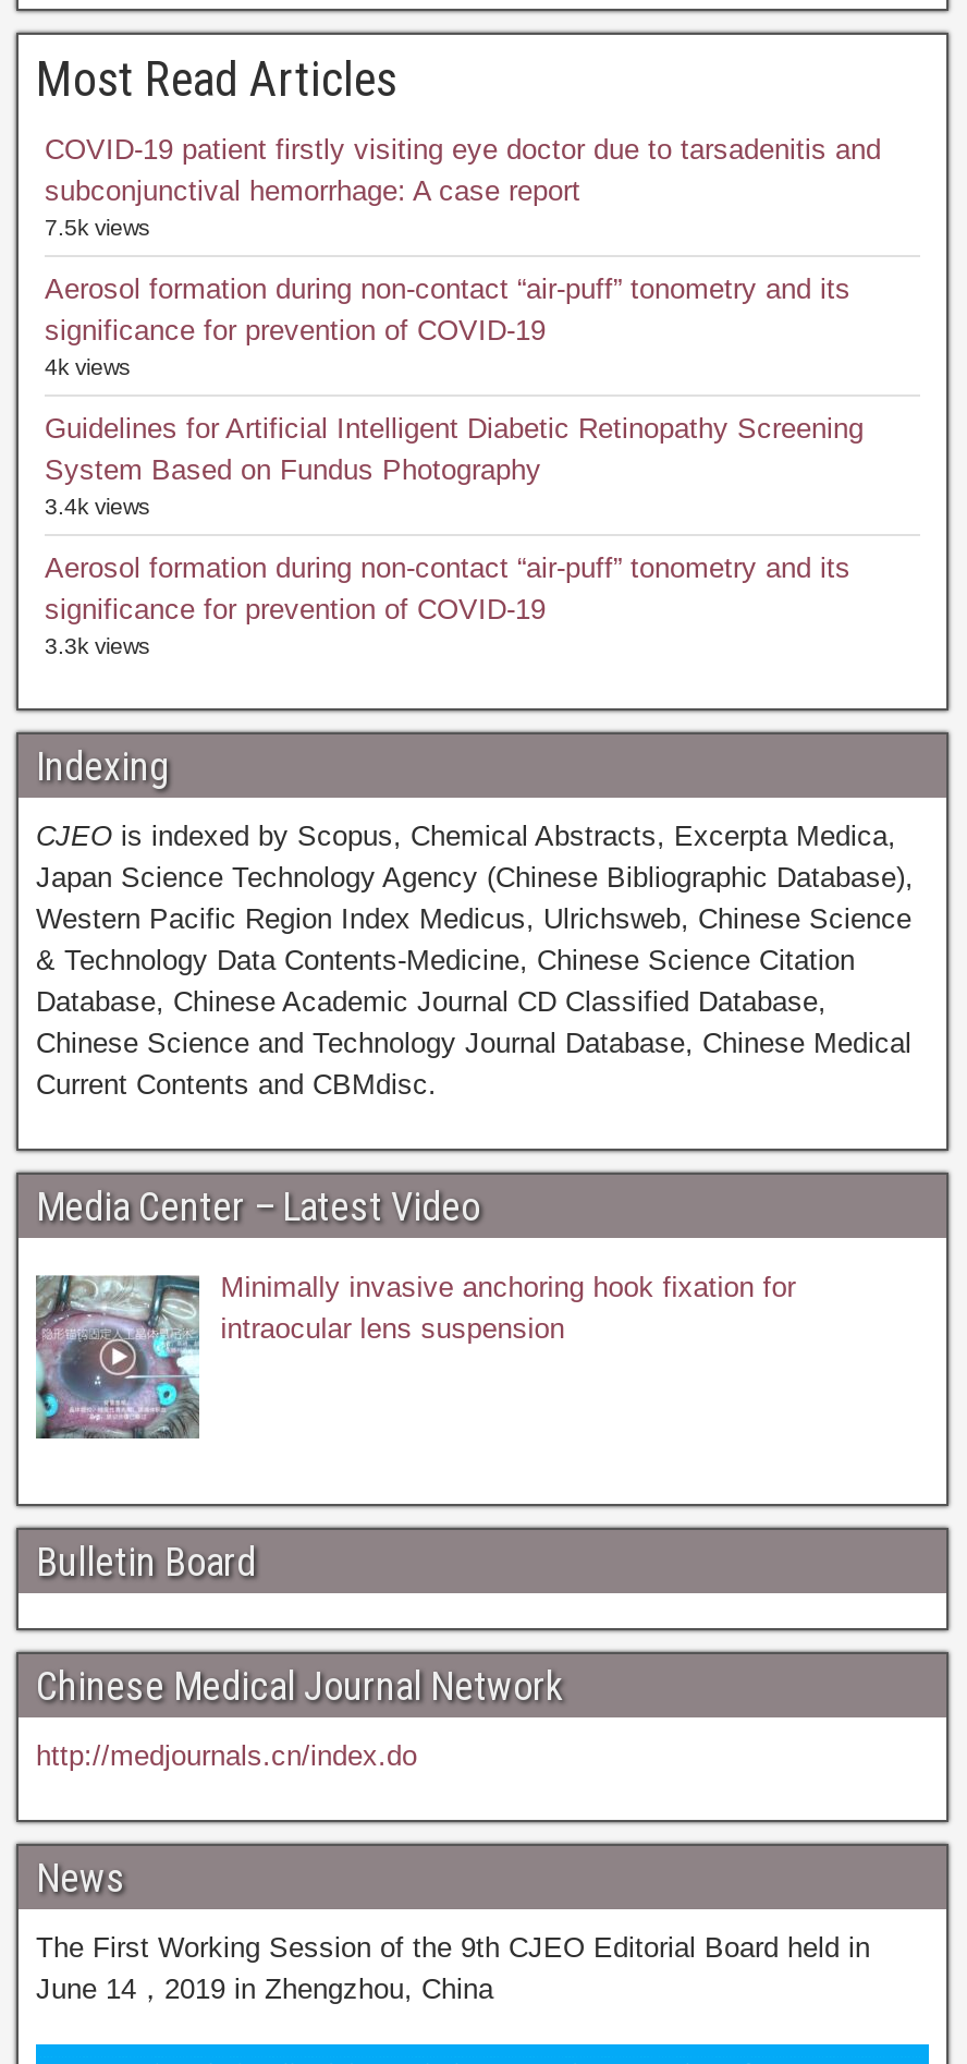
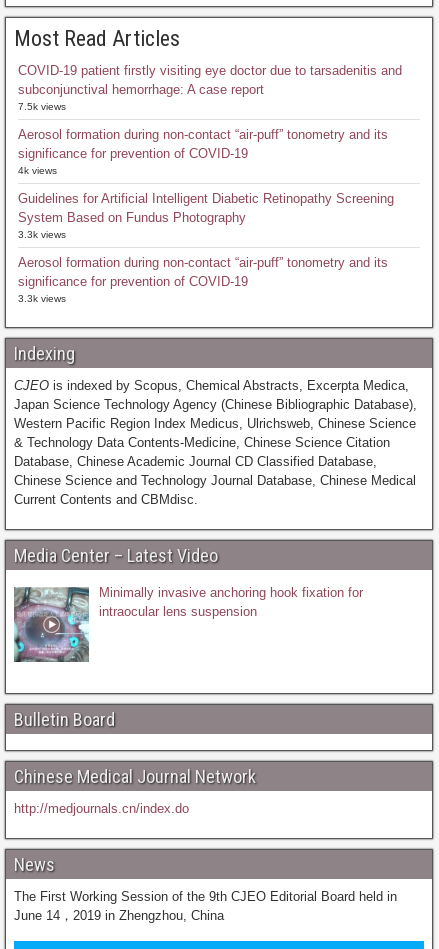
[45,495,149,519] 3.4k views -> [18,229,66,240] 3.3k views

